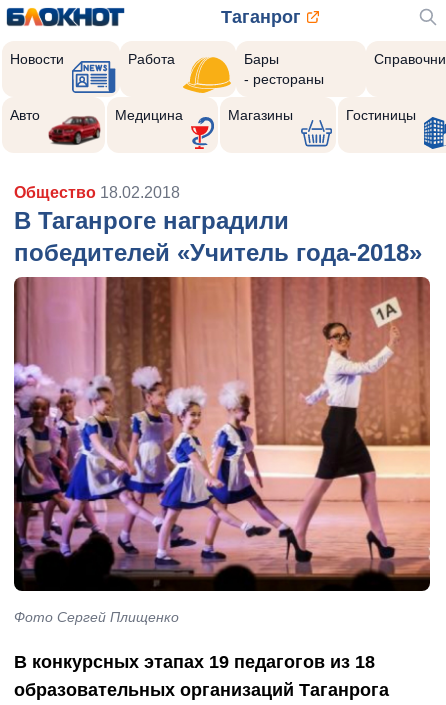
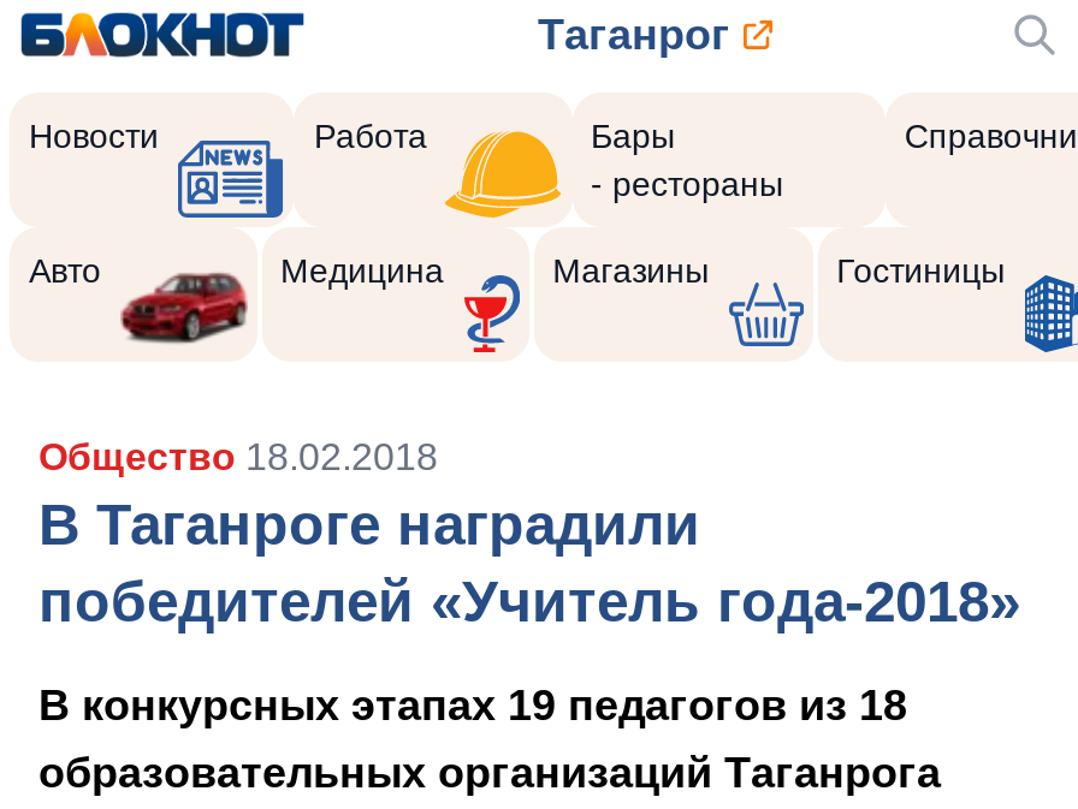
[13,276,431,625] [image] | Фото Сергей Плищенко -> none

